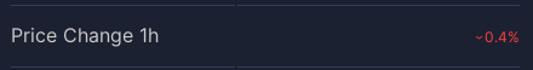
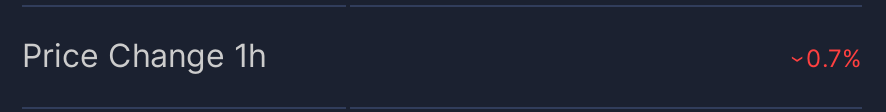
[485,28,520,46] 0.4% -> [806,43,862,73] 0.7%

